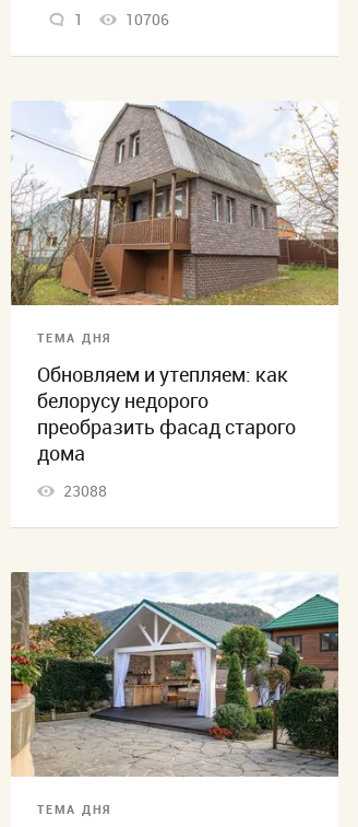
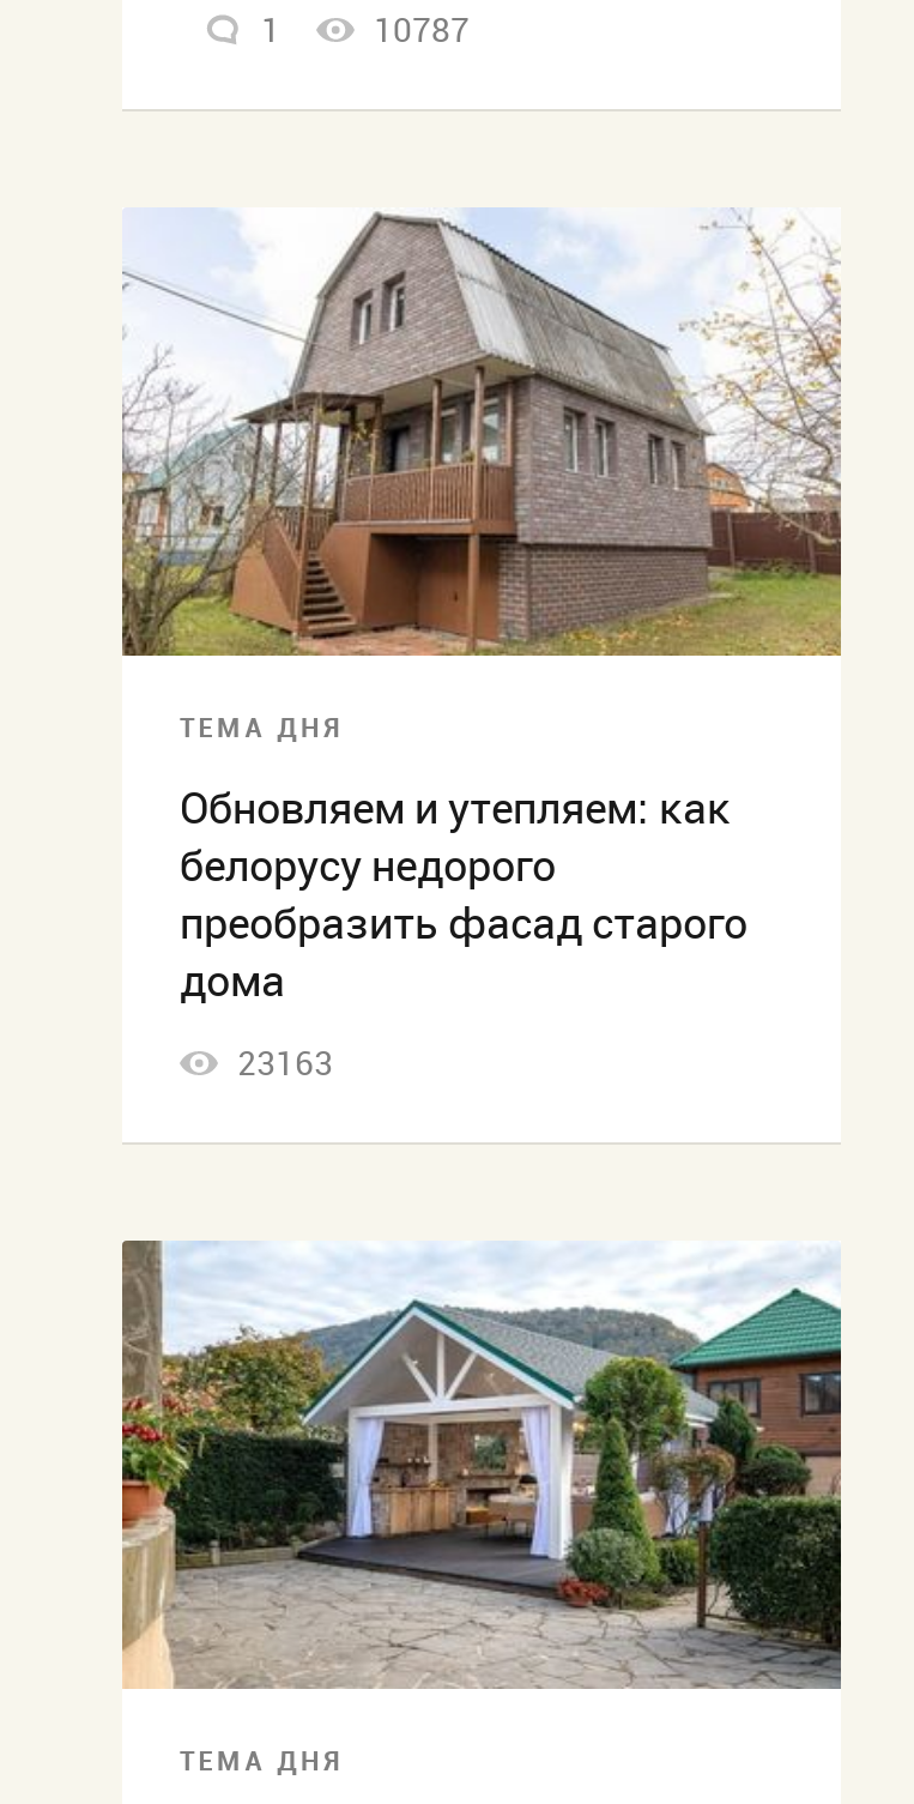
[126,11,169,28] 10706 -> [374,11,470,49] 10787
[63,482,107,500] 23088 -> [237,1044,333,1082] 23163

